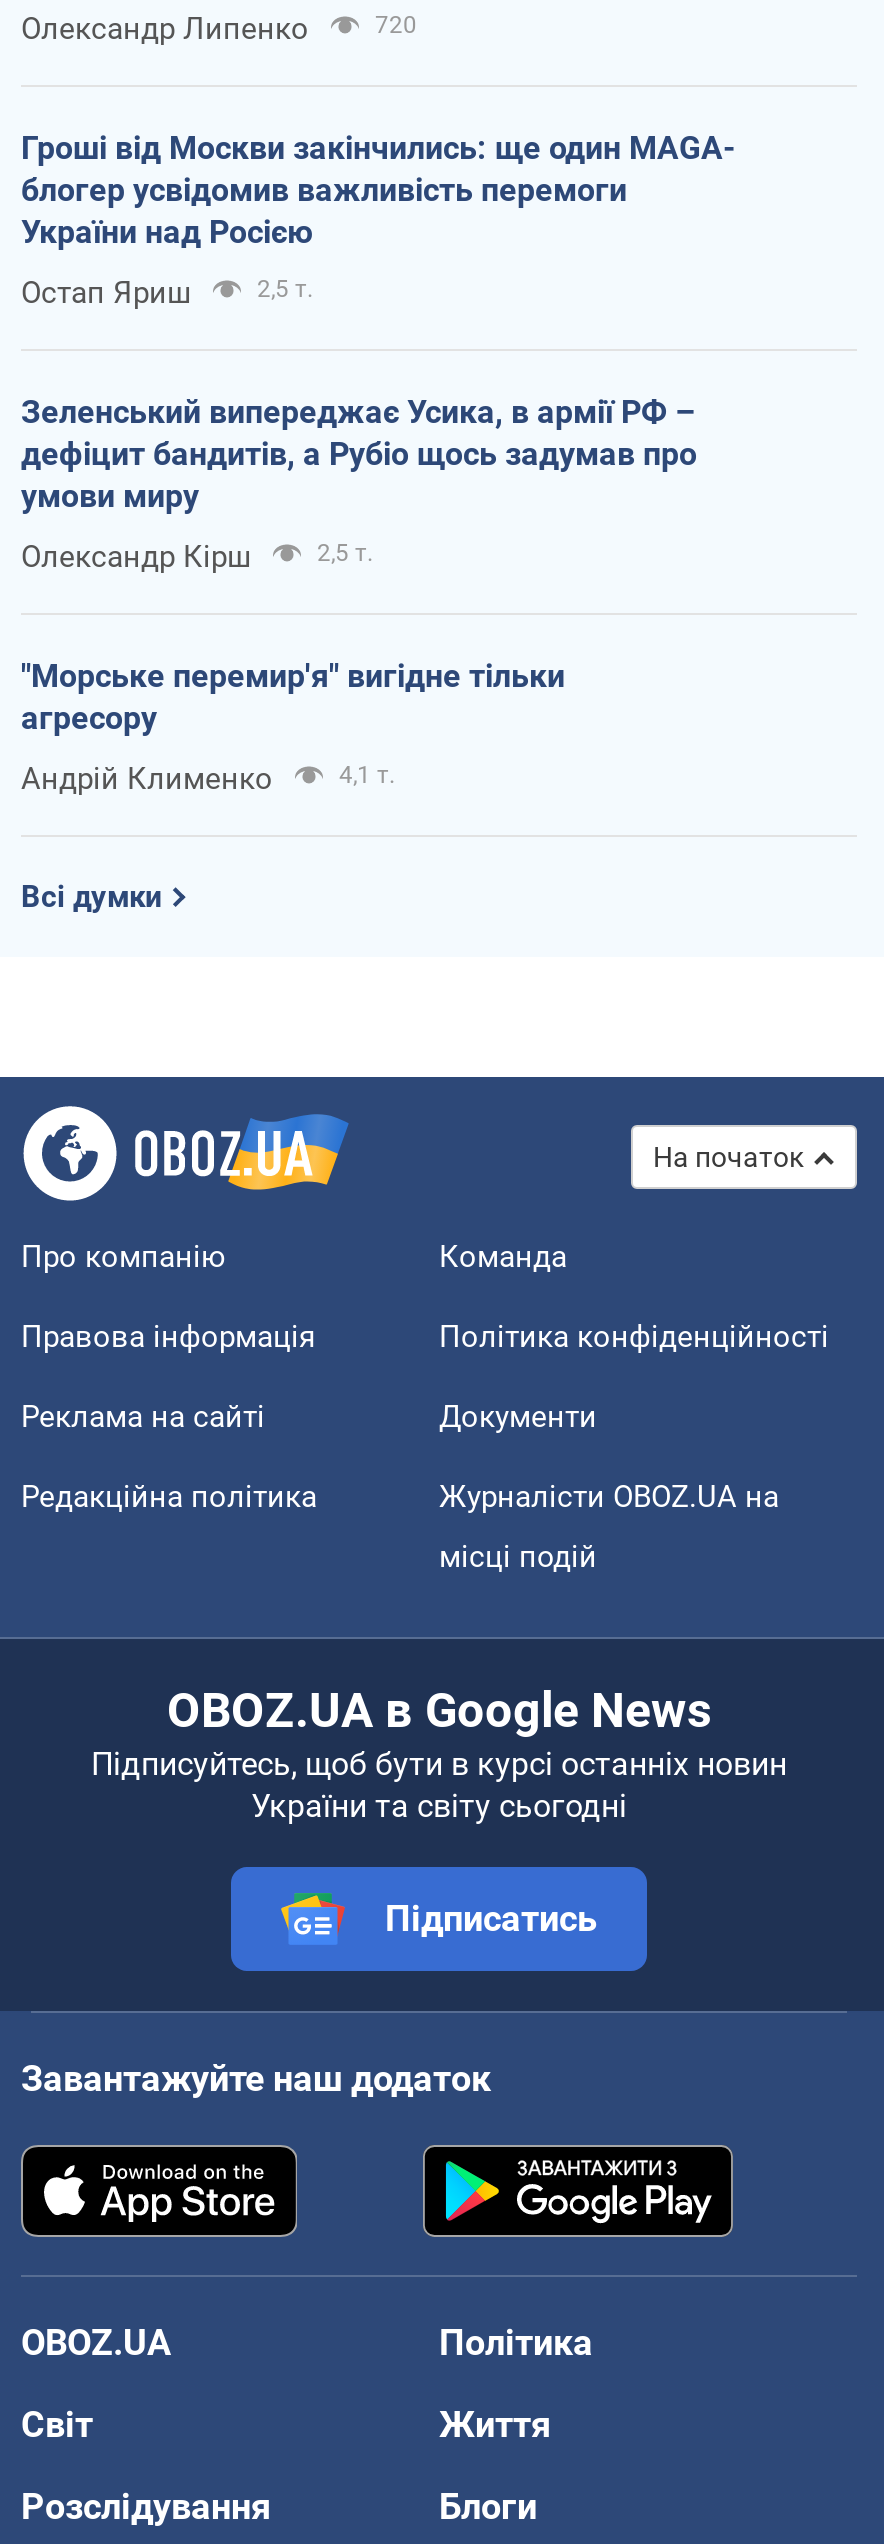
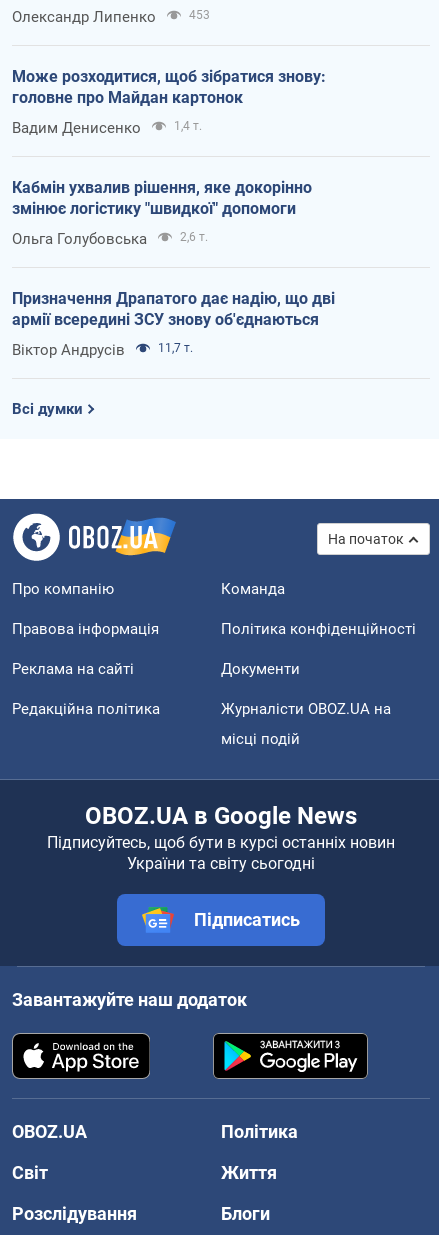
[375,12,417,40] 720 -> [189,8,210,22] 453
[21,130,735,252] Гроші від Москви закінчились: ще один MAGA- | блогер усвідомив важливість перемоги | України над Росією -> [12,67,326,107] Може розходитися, щоб зібратися знову: | головне про Майдан картонок
[21,276,313,312] Остап Яриш | 2,5 т. -> [12,119,202,137] Вадим Денисенко | 1,4 т.
[21,394,697,516] Зеленський випереджає Усика, в армії РФ – | дефіцит бандитів, а Рубіо щось задумав про | умови миру -> [12,178,312,218] Кабмін ухвалив рішення, яке докорінно | змінює логістику "швидкої" допомоги
[21,540,373,576] Олександр Кірш | 2,5 т. -> [12,230,208,248] Ольга Голубовська | 2,6 т.
[21,658,565,738] "Морське перемир'я" вигідне тільки | агресору -> [12,289,335,329] Призначення Драпатого дає надію, що дві | армії всередині ЗСУ знову об'єднаються
[21,762,395,798] Андрій Клименко | 4,1 т. -> [12,341,193,359] Віктор Андрусів | 11,7 т.

